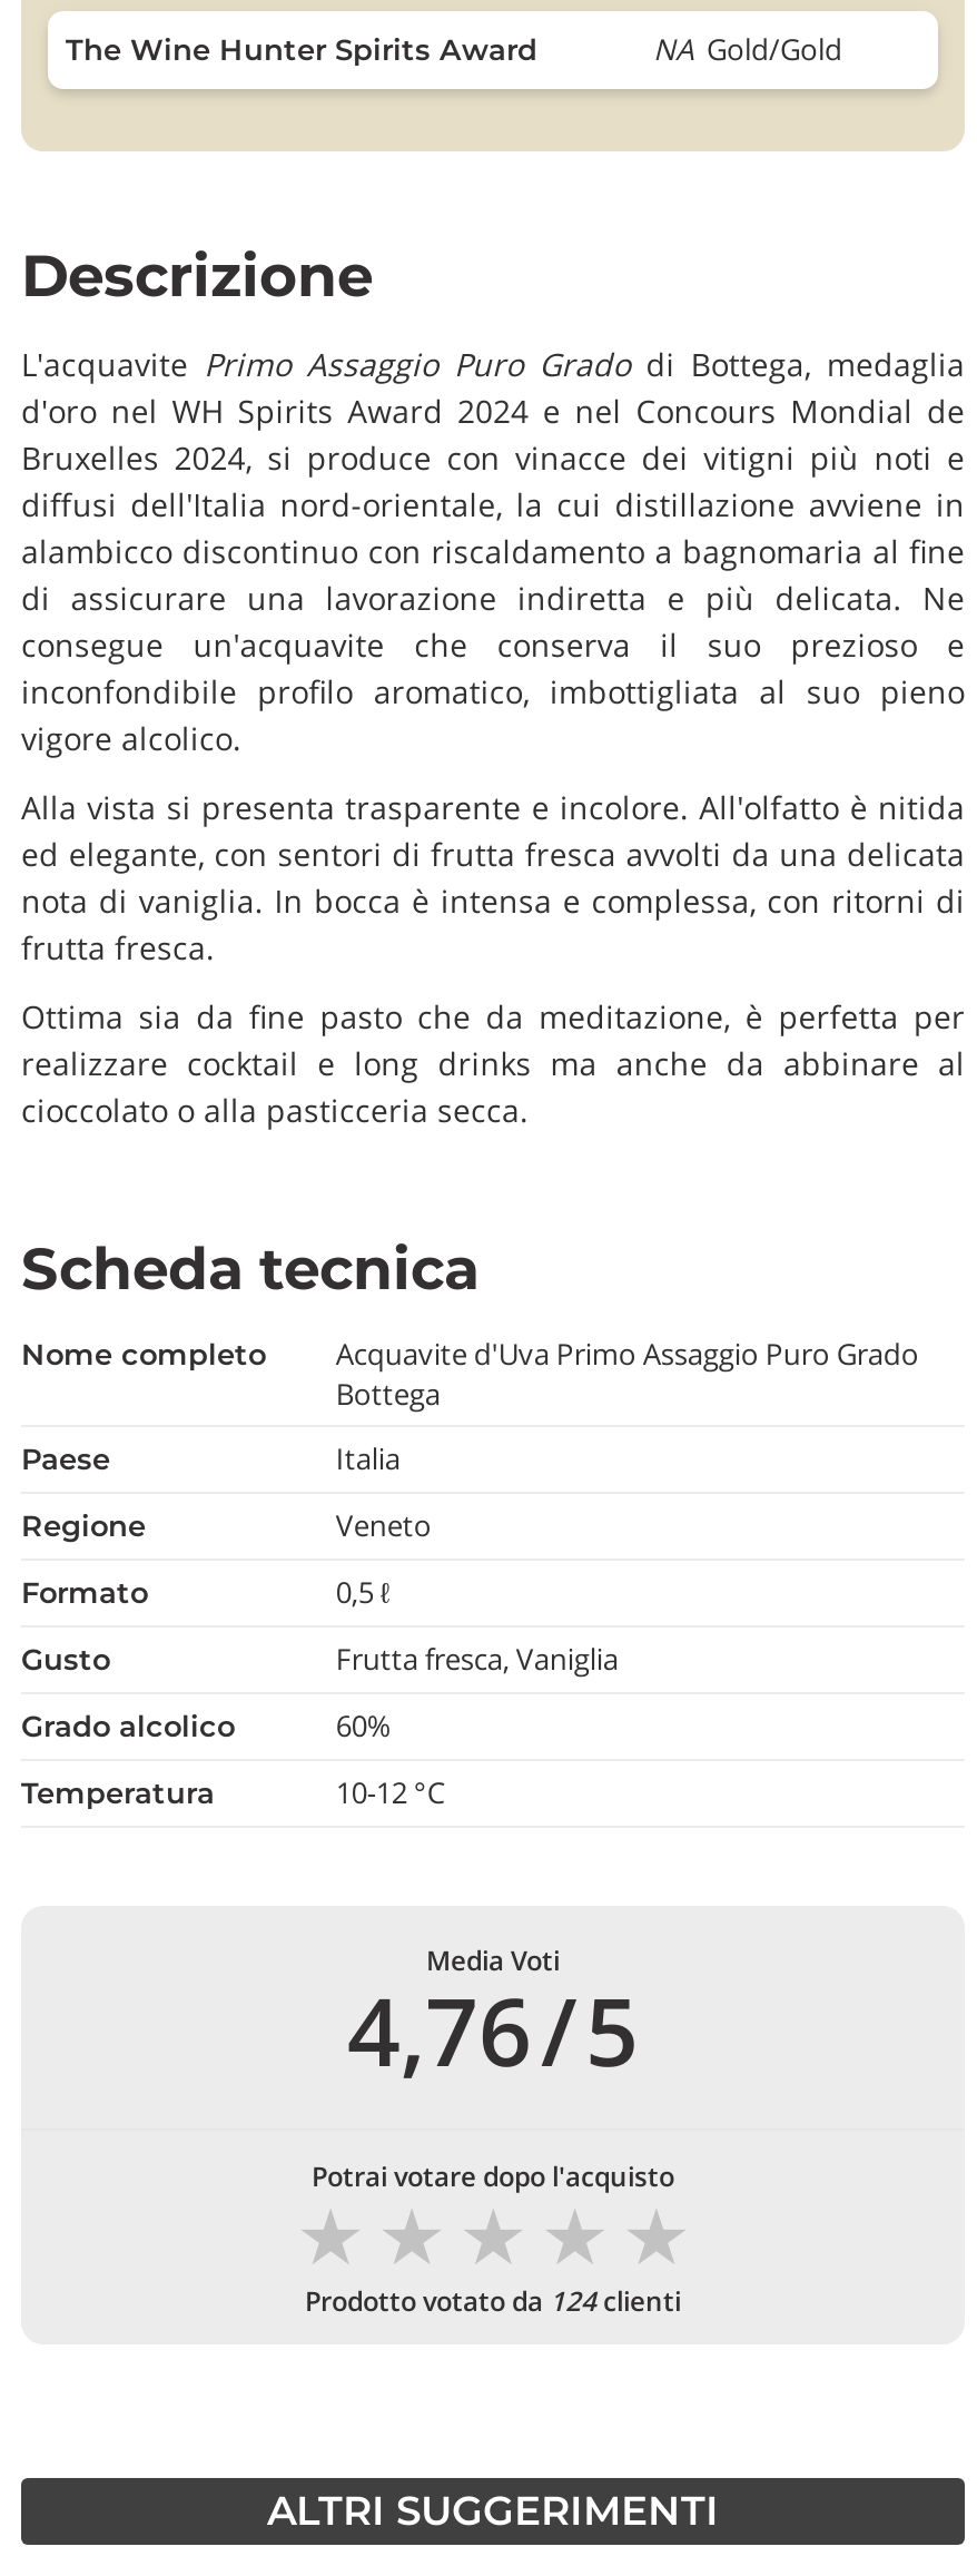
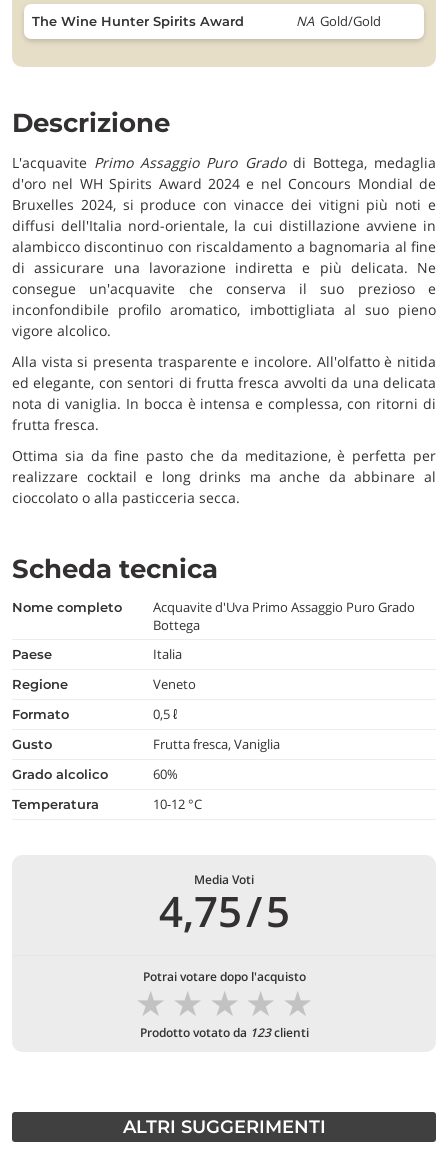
[347,1966,639,2092] 4,76 / 5 -> [158,882,289,939] 4,75 / 5
[305,2282,681,2320] Prodotto votato da 124 clienti -> [139,1024,308,1041] Prodotto votato da 123 clienti

